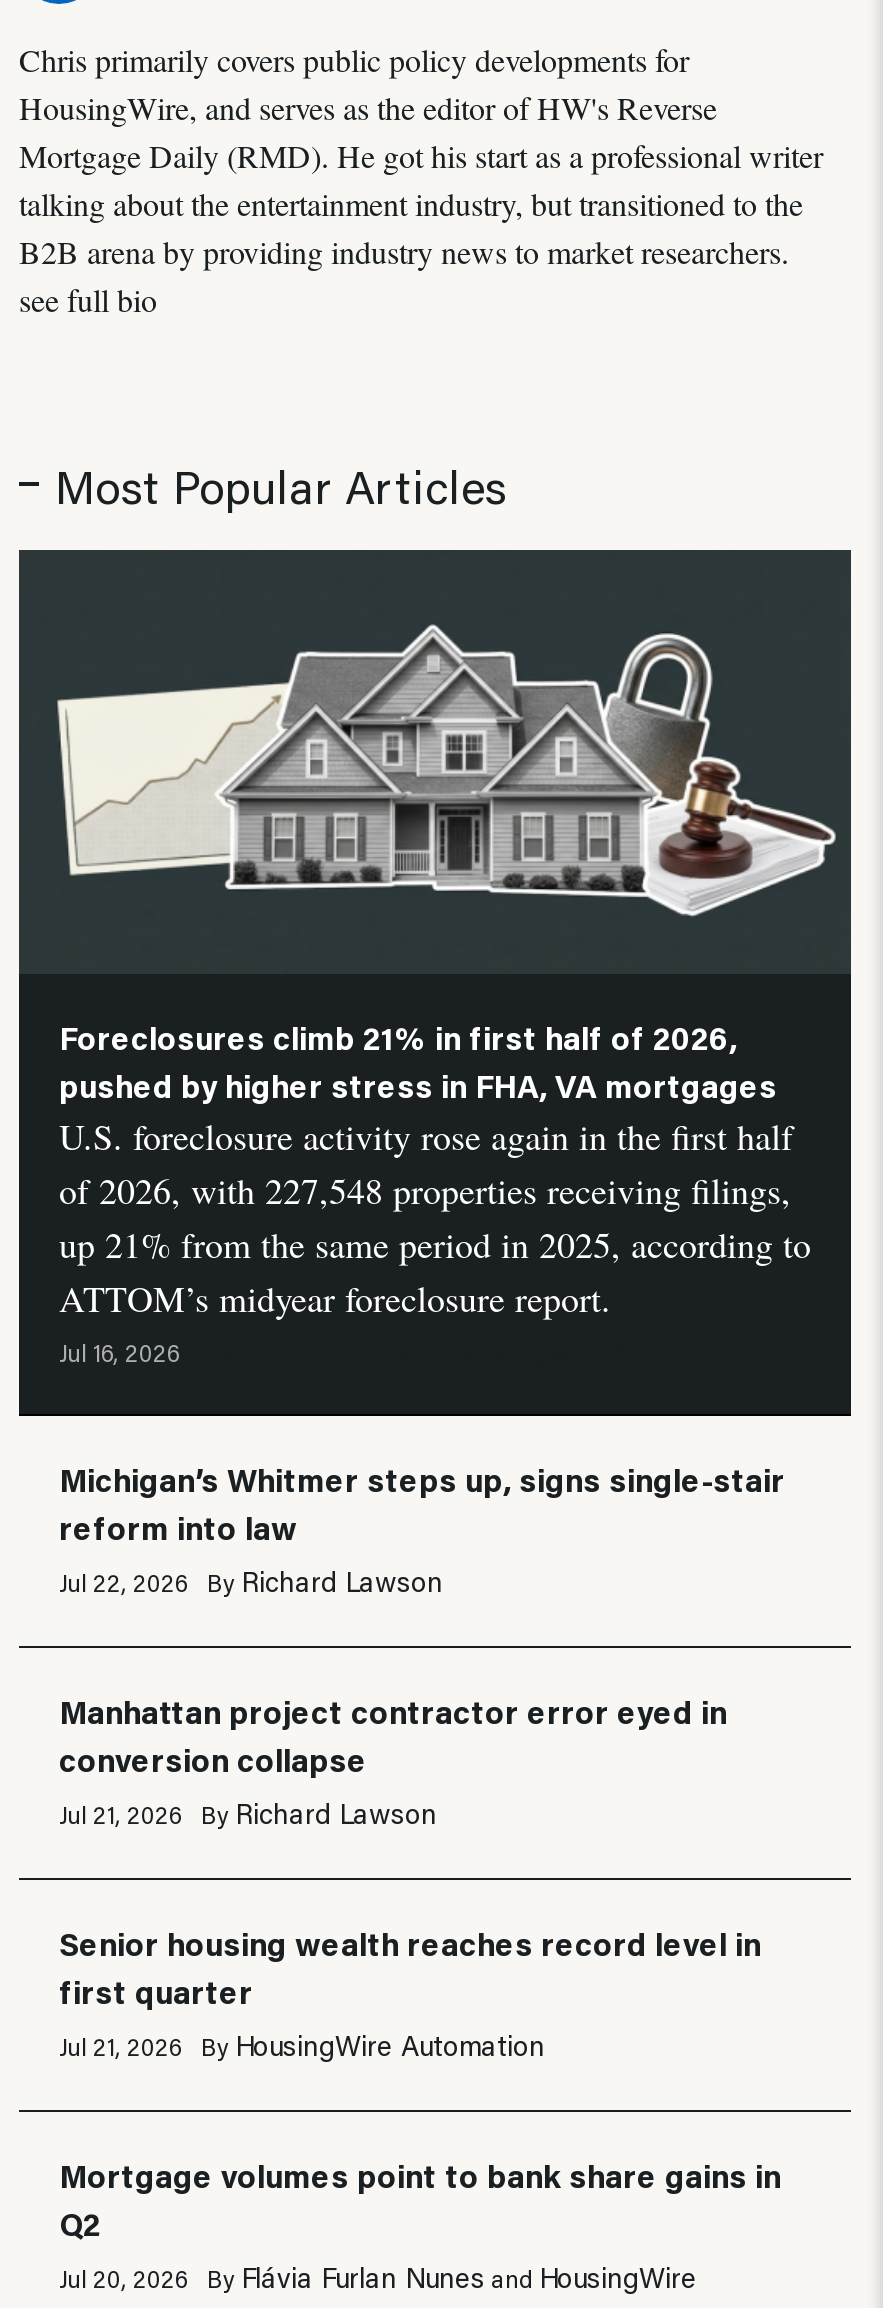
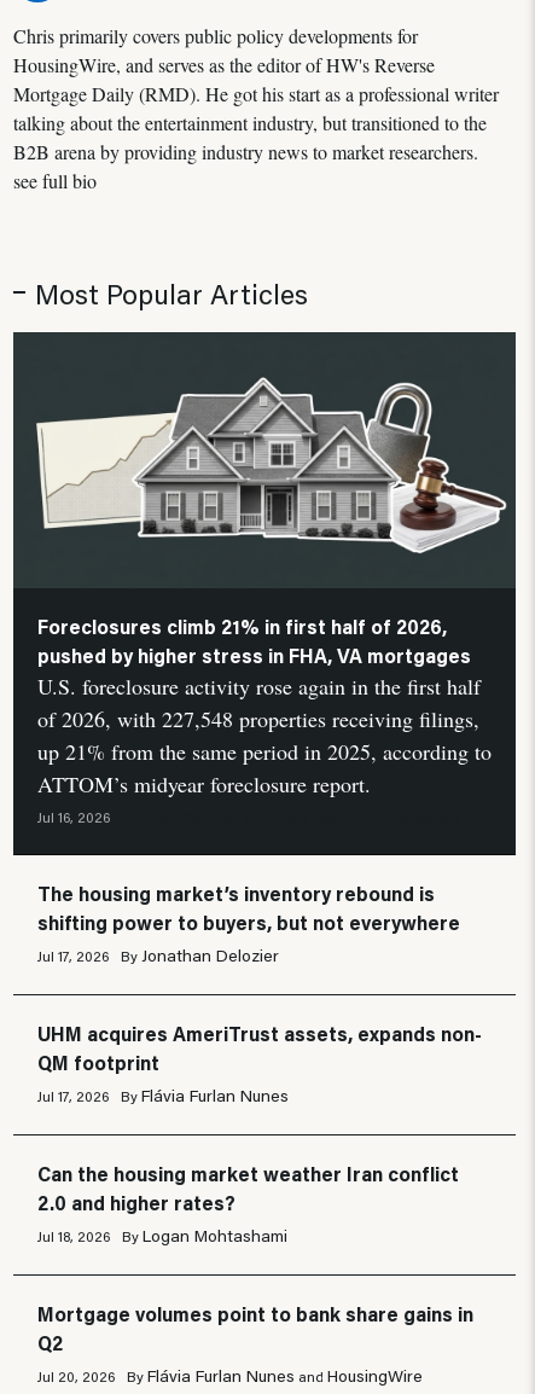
[59,1458,785,1600] Michigan’s Whitmer steps up, signs single-stair | reform into law | Jul 22, 2026 | By Richard Lawson -> [37,881,465,966] The housing market’s inventory rebound is | shifting power to buyers, but not everywhere | Jul 17, 2026 | By Jonathan Delozier
[59,1690,727,1832] Manhattan project contractor error eyed in | conversion collapse | Jul 21, 2026 | By Richard Lawson -> [37,1021,482,1107] UHM acquires AmeriTrust assets, expands non- | QM footprint | Jul 17, 2026 | By Flávia Furlan Nunes
[59,1922,761,2064] Senior housing wealth reaches record level in | first quarter | Jul 21, 2026 | By HousingWire Automation -> [37,1161,459,1247] Can the housing market weather Iran conflict | 2.0 and higher rates? | Jul 18, 2026 | By Logan Mohtashami

